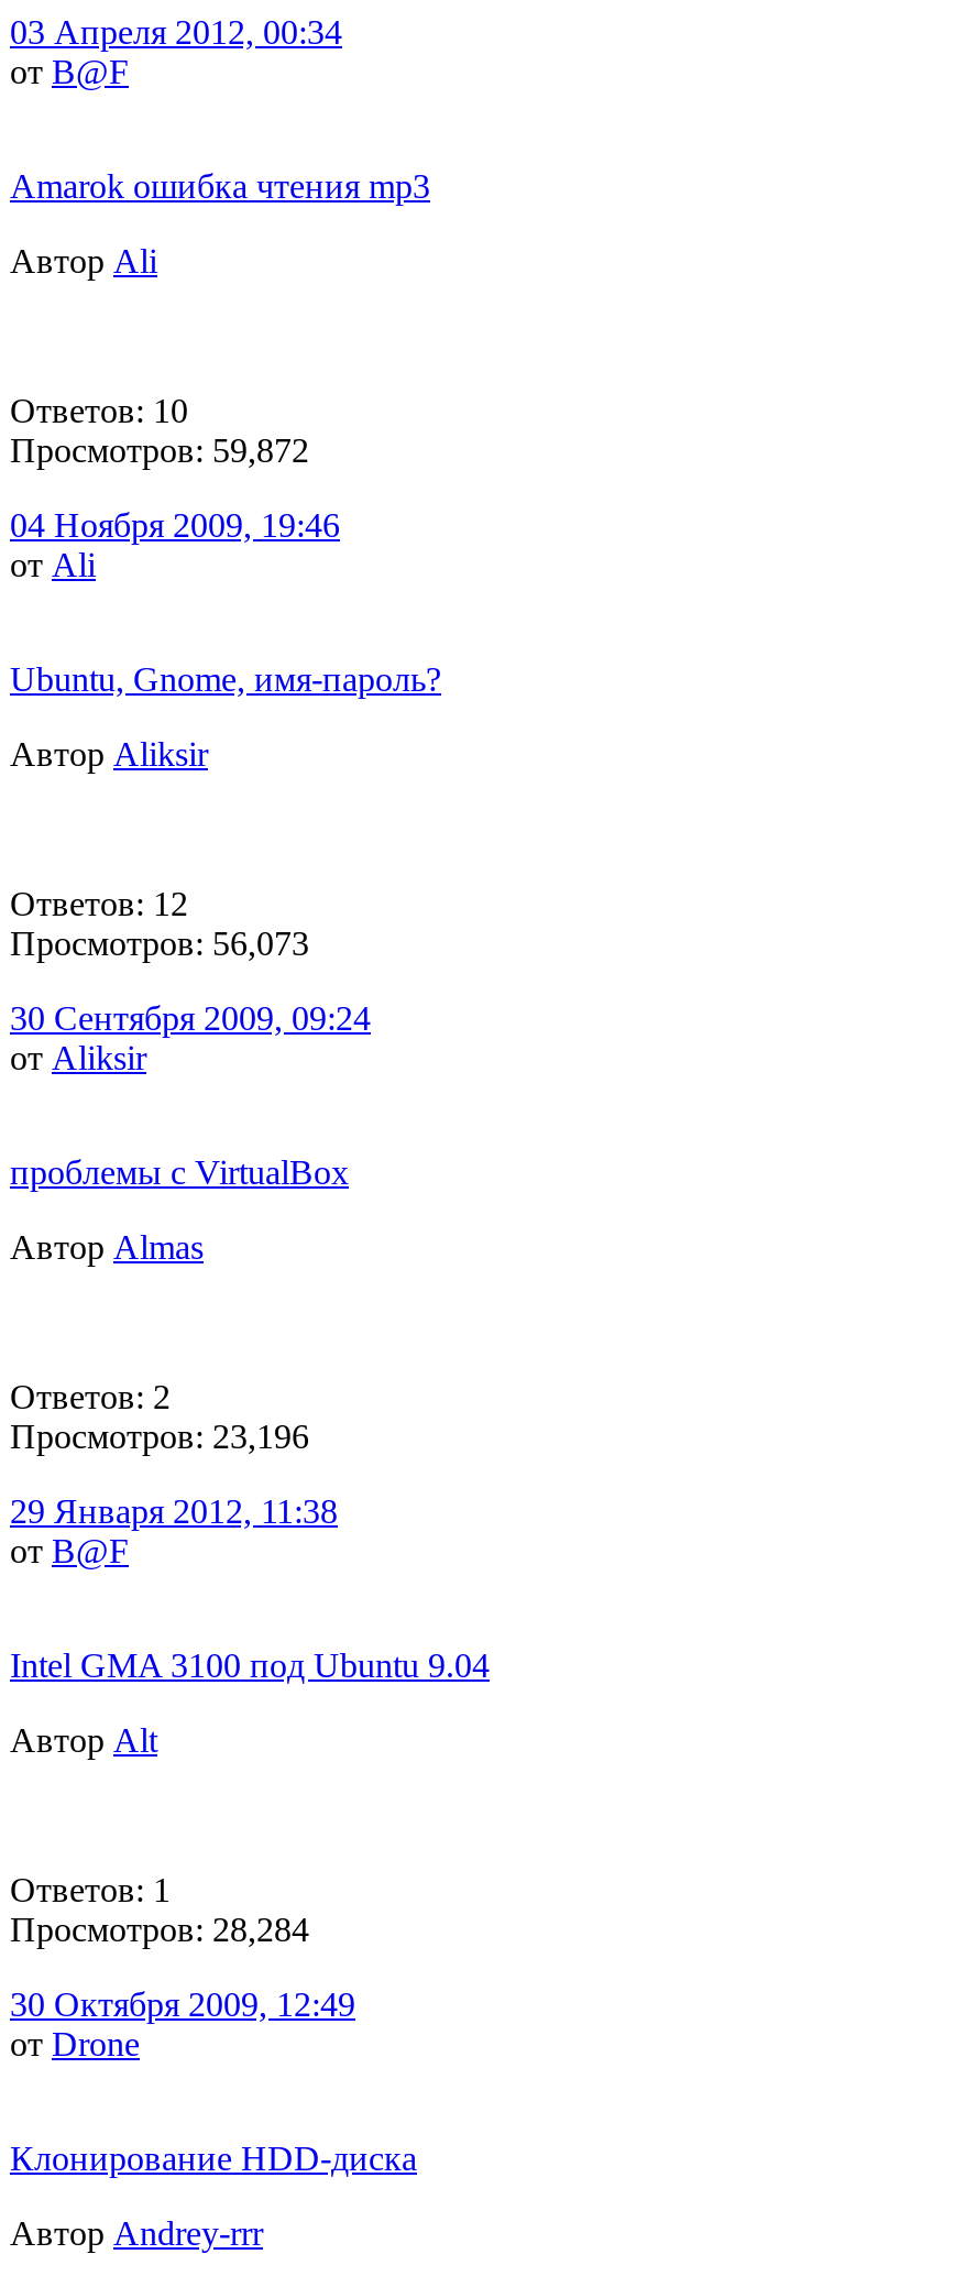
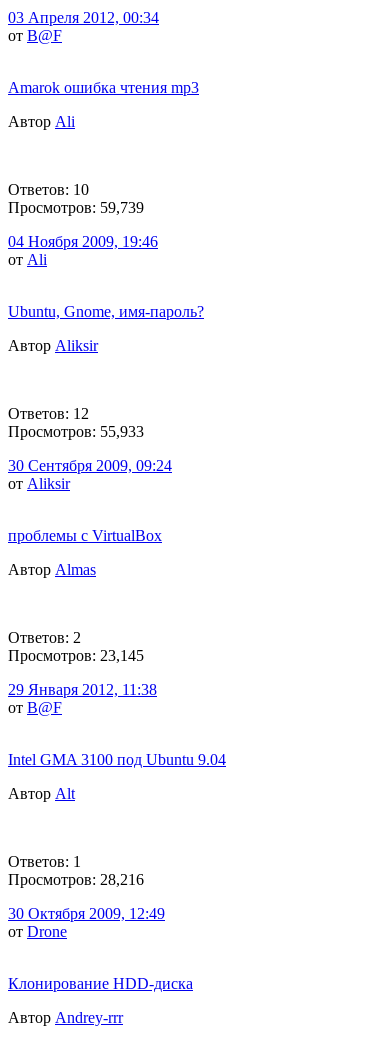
[10,432,309,470] Просмотров: 59,872 -> [8,199,144,216] Просмотров: 59,739
[10,925,309,963] Просмотров: 56,073 -> [8,423,144,440] Просмотров: 55,933
[10,1418,309,1456] Просмотров: 23,196 -> [8,647,144,664] Просмотров: 23,145
[10,1911,309,1949] Просмотров: 28,284 -> [8,871,144,888] Просмотров: 28,216

